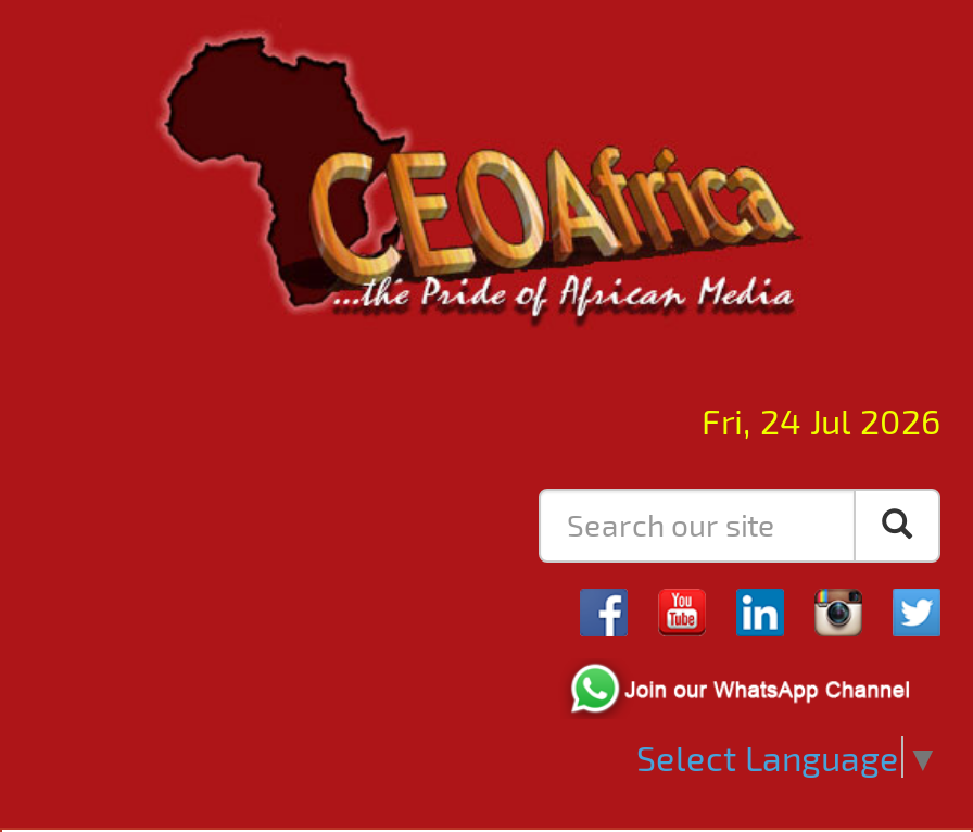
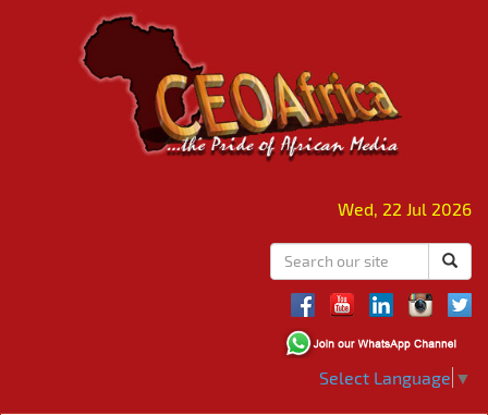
[702,399,940,441] Fri, 24 Jul 2026 -> [338,198,472,219] Wed, 22 Jul 2026

